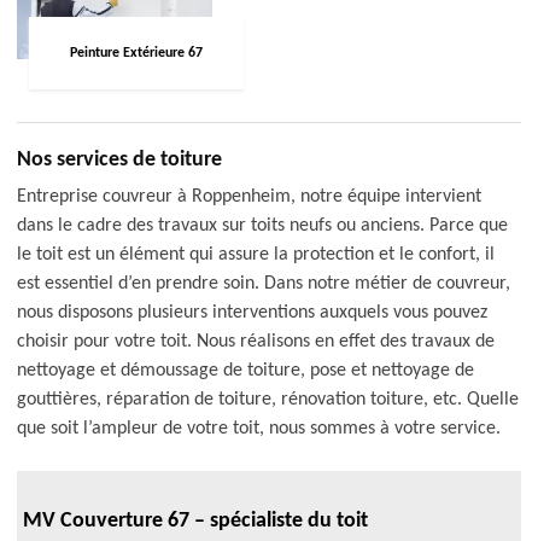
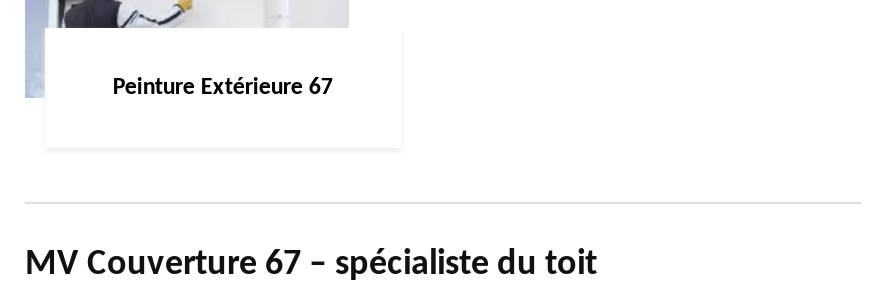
[17,149,519,438] Nos services de toiture | Entreprise couvreur à Roppenheim, notre équipe intervient | dans le cadre des travaux sur toits neufs ou anciens. Parce que | le toit est un élément qui assure la protection et le confort, il | est essentiel d’en prendre soin. Dans notre métier de couvreur, | nous disposons plusieurs interventions auxquels vous pouvez | choisir pour votre toit. Nous réalisons en effet des travaux de | nettoyage et démoussage de toiture, pose et nettoyage de | gouttières, réparation de toiture, rénovation toiture, etc. Quelle | que soit l’ampleur de votre toit, nous sommes à votre service. -> none

